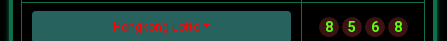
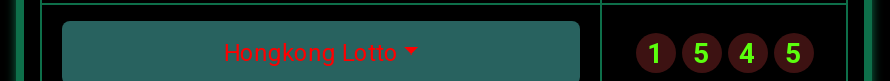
[324,19,332,35] 8 -> [647,37,663,69] 1
[370,19,378,35] 6 -> [739,37,755,69] 4
[393,19,401,35] 8 -> [785,37,801,69] 5

